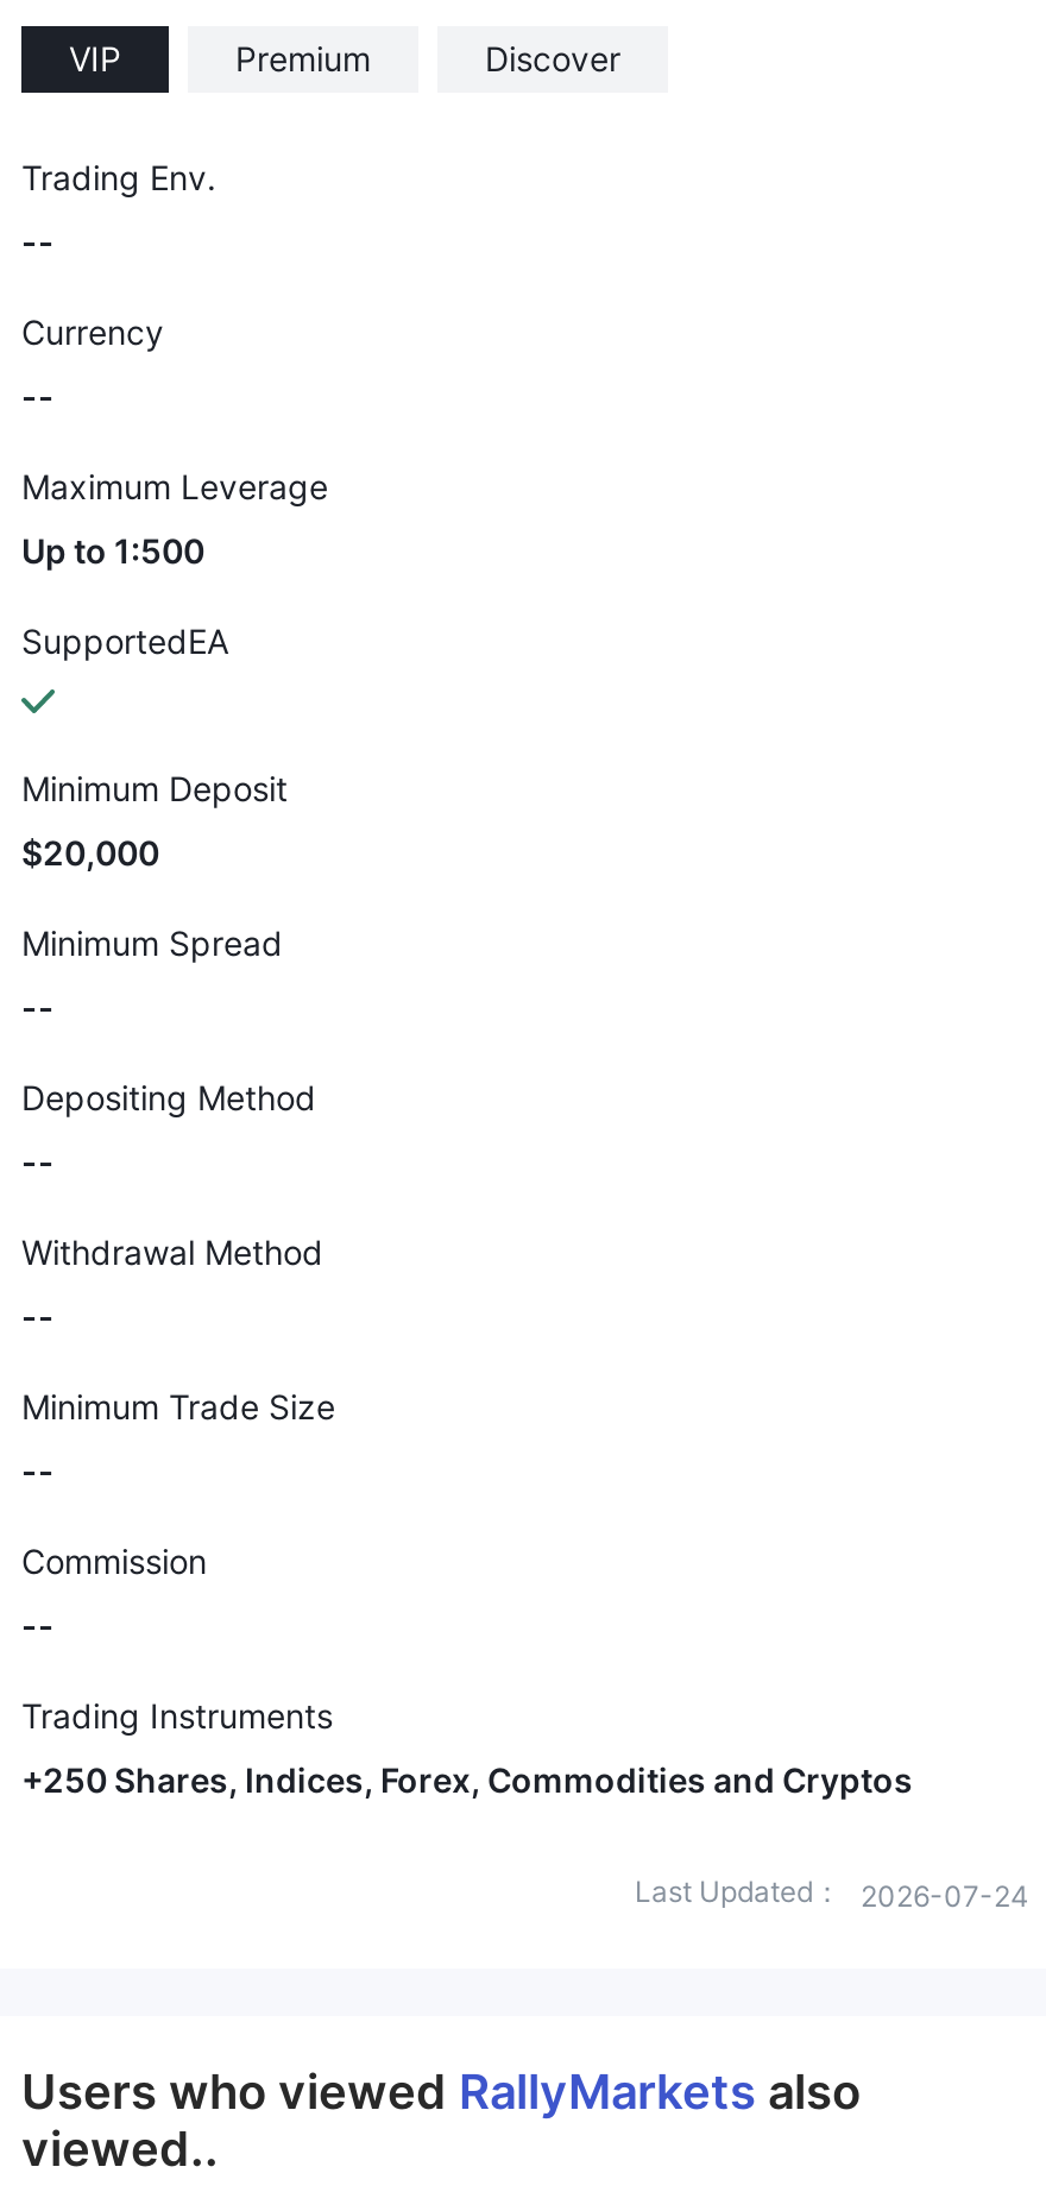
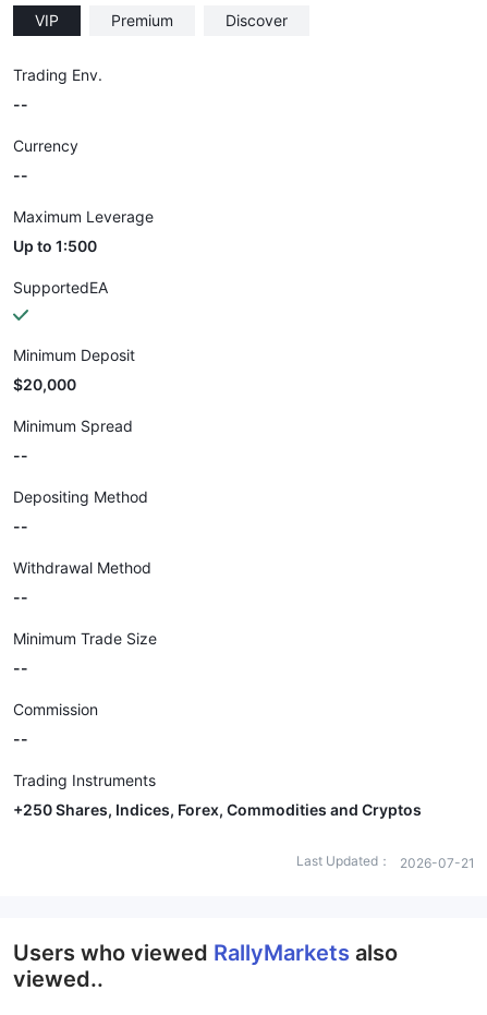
[635,1873,1029,1914] Last Updated： 2026-07-24 -> [296,853,475,871] Last Updated： 2026-07-21

